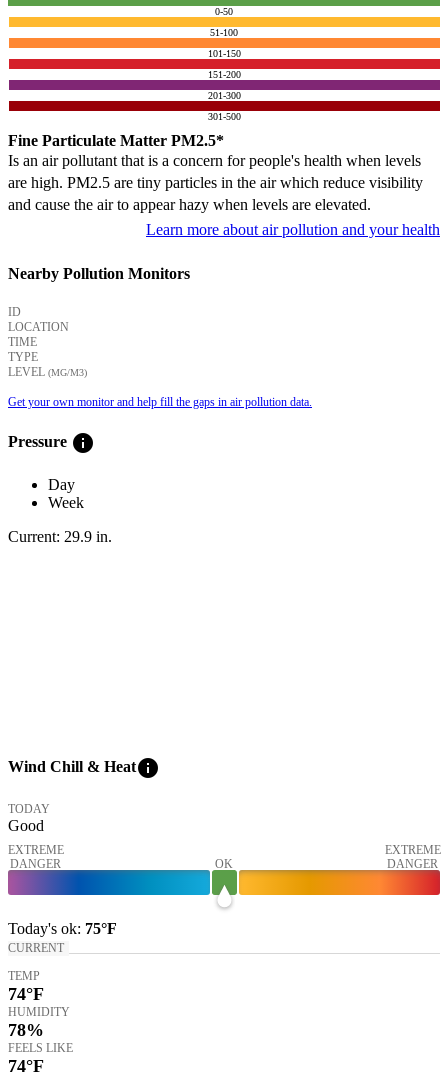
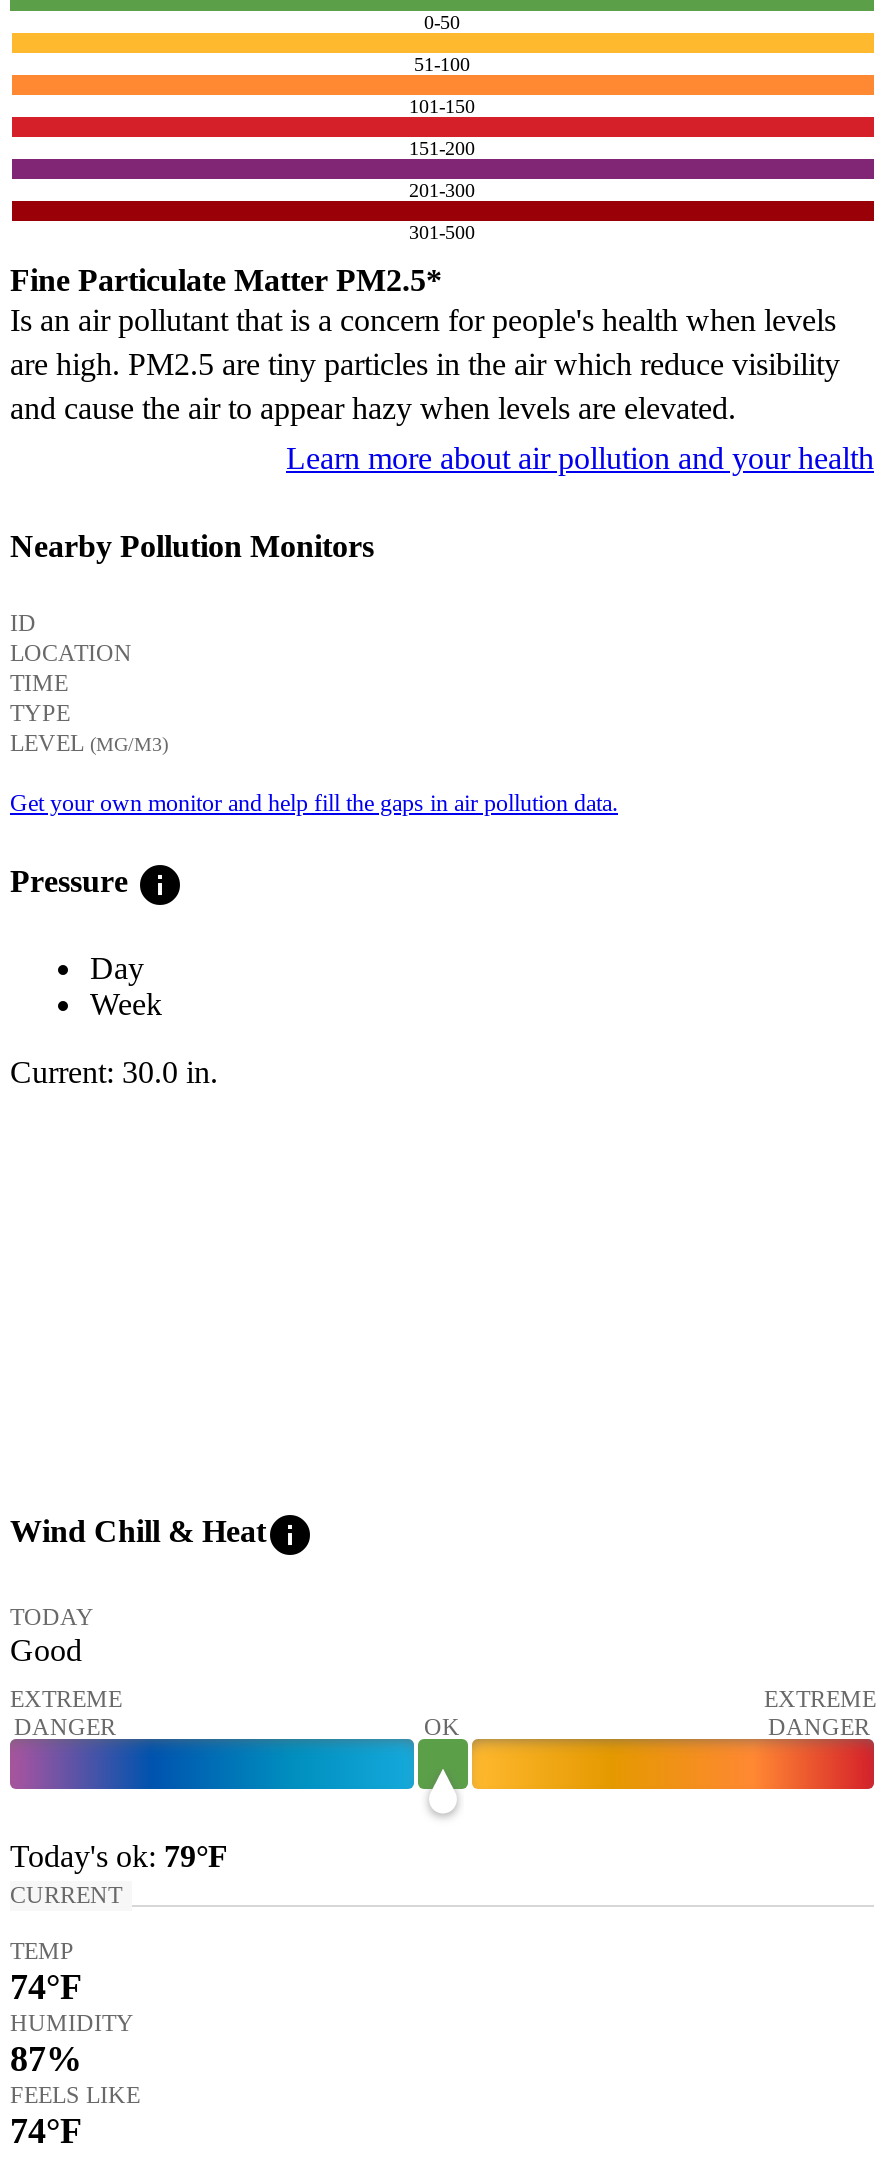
[8,528,112,545] Current: 29.9 in. -> [10,1055,218,1089] Current: 30.0 in.
[8,919,117,936] Today's ok: 75°F -> [10,1838,228,1872] Today's ok: 79°F
[8,1019,44,1039] 78% -> [10,2038,82,2078] 87%

